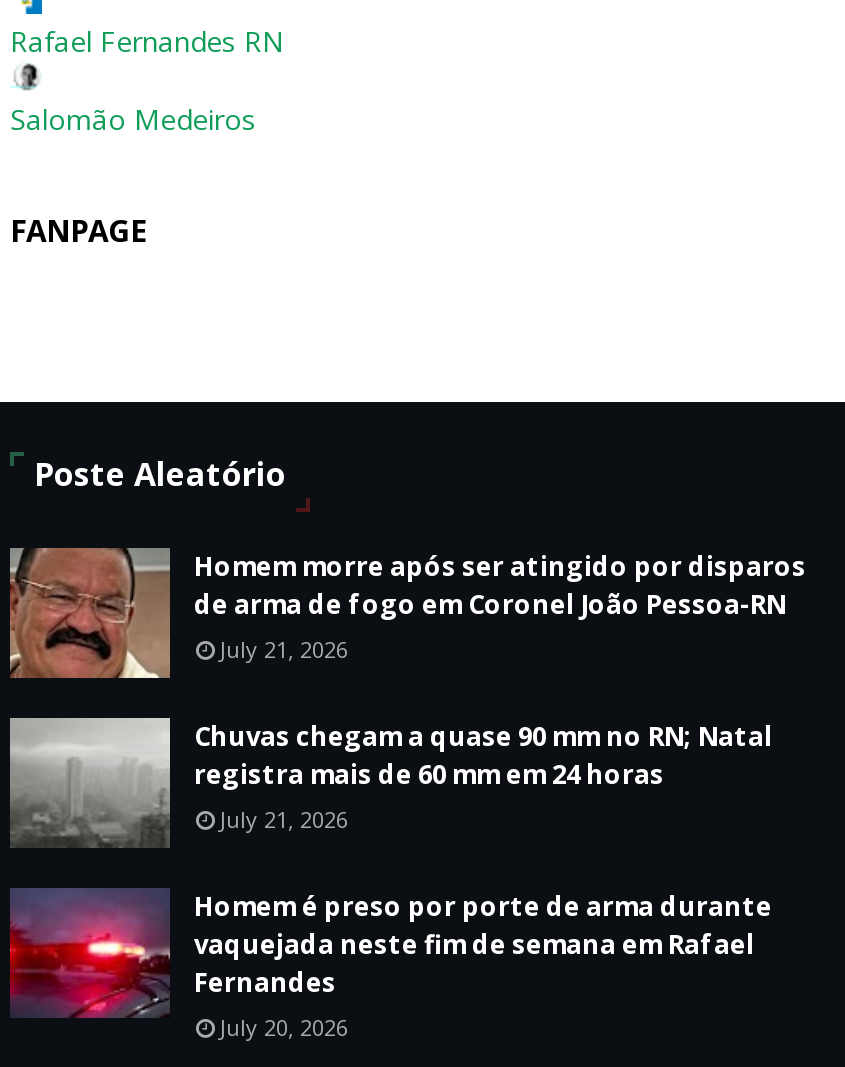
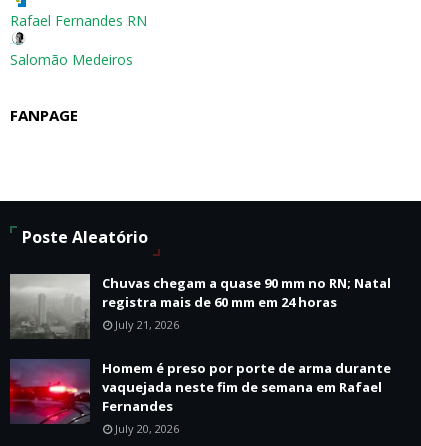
[10,546,806,680] [image] | Homem morre após ser atingido por disparos | de arma de fogo em Coronel João Pessoa-RN | July 21, 2026 -> none

